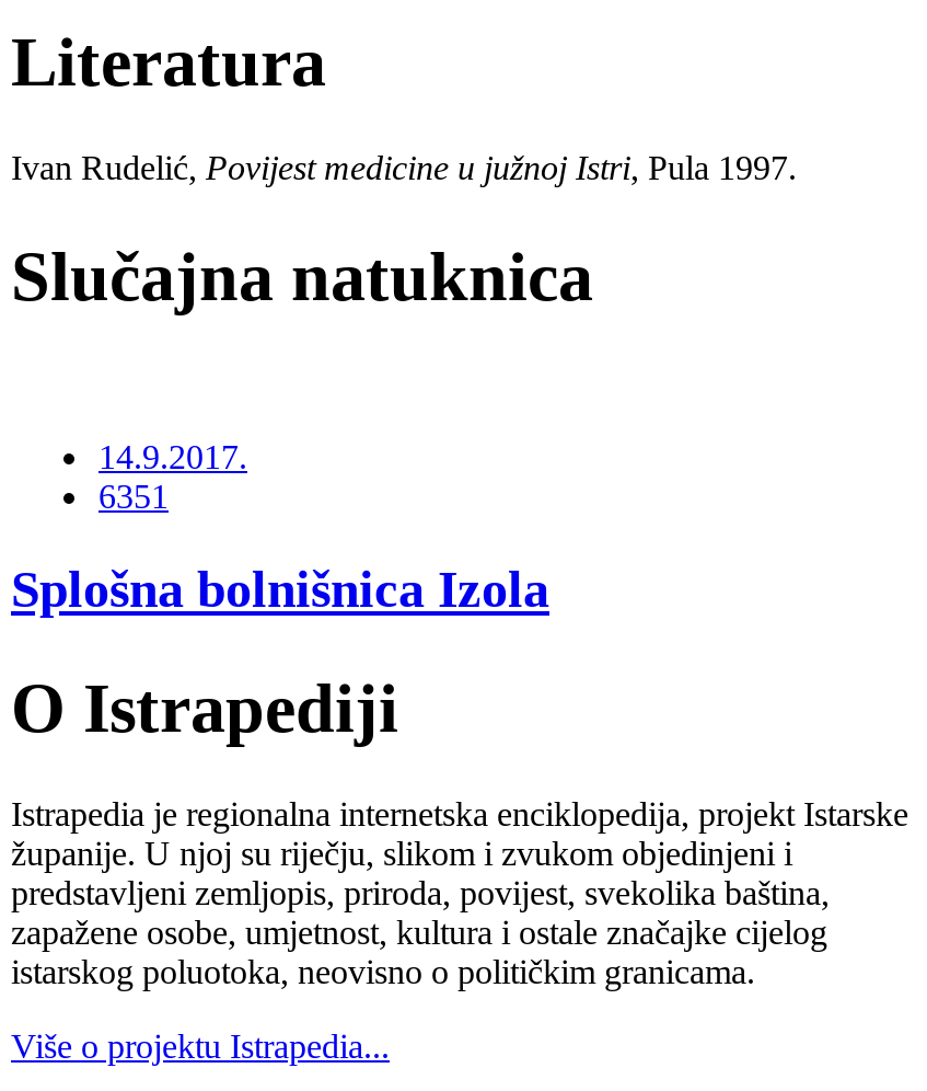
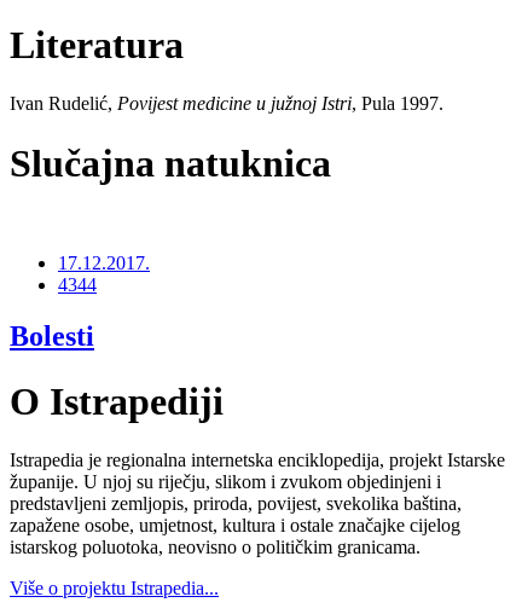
[99,439,247,515] 14.9.2017. | 6351 -> [58,253,150,295] 17.12.2017. | 4344
[11,561,549,618] Splošna bolnišnica Izola -> [10,321,94,352] Bolesti

